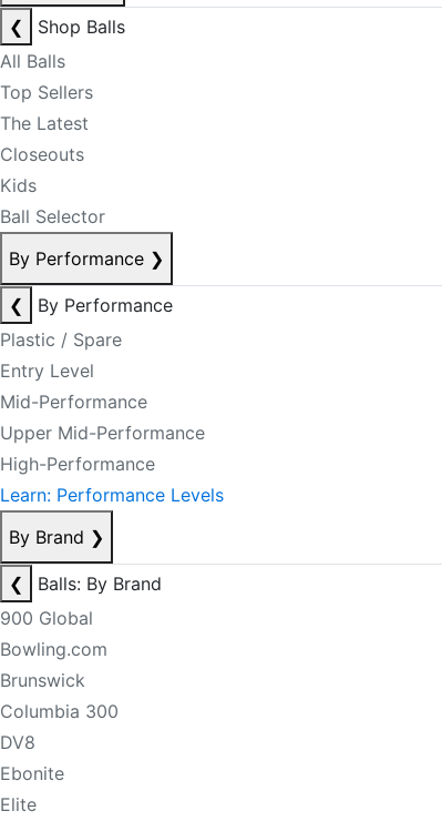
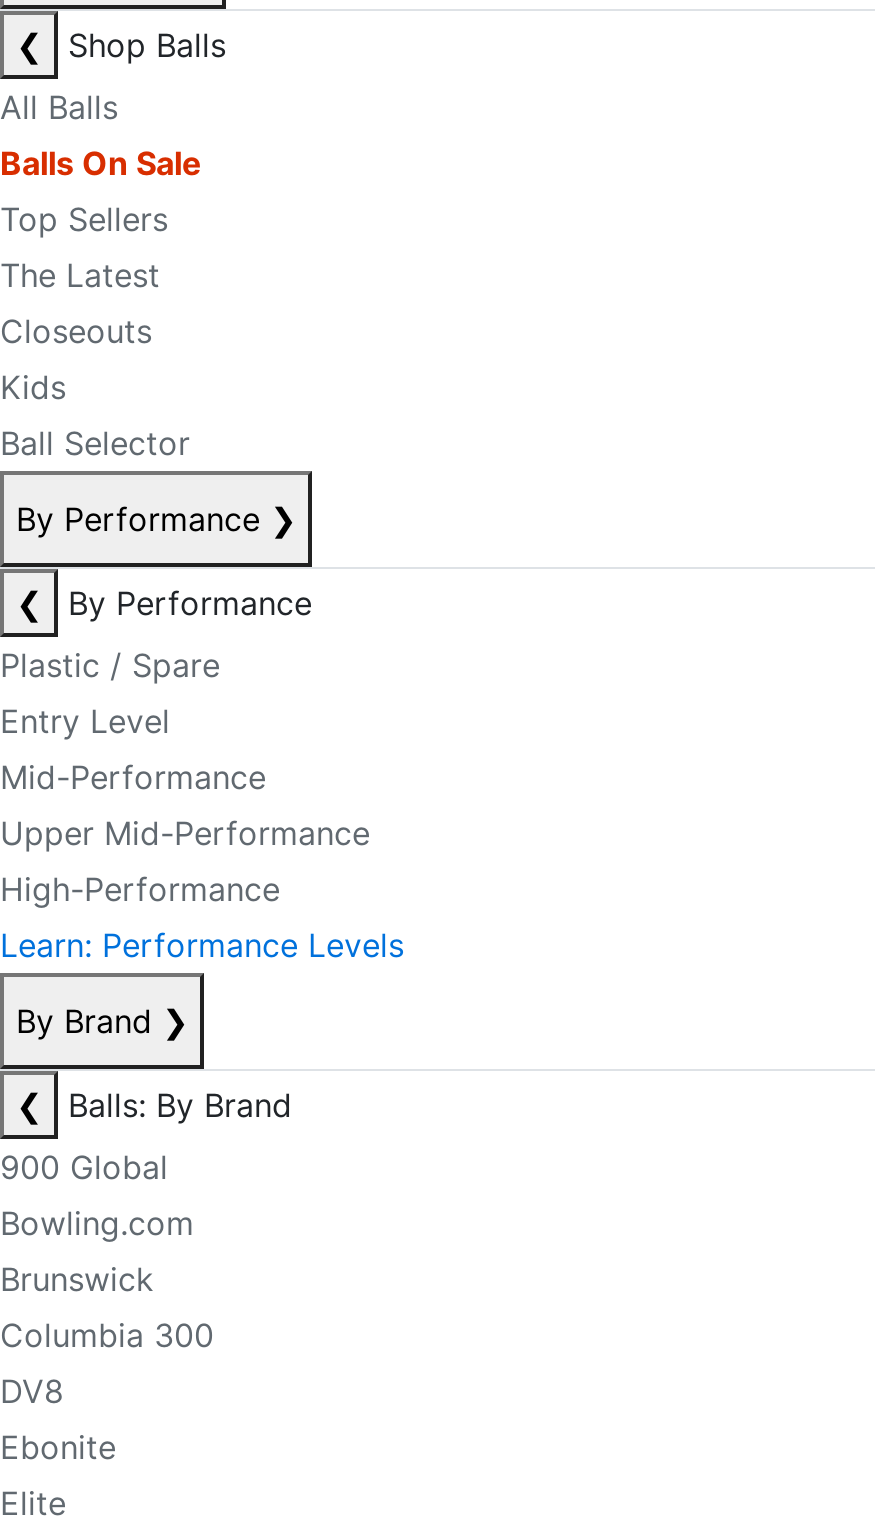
none -> [0,143,202,183] Balls On Sale

